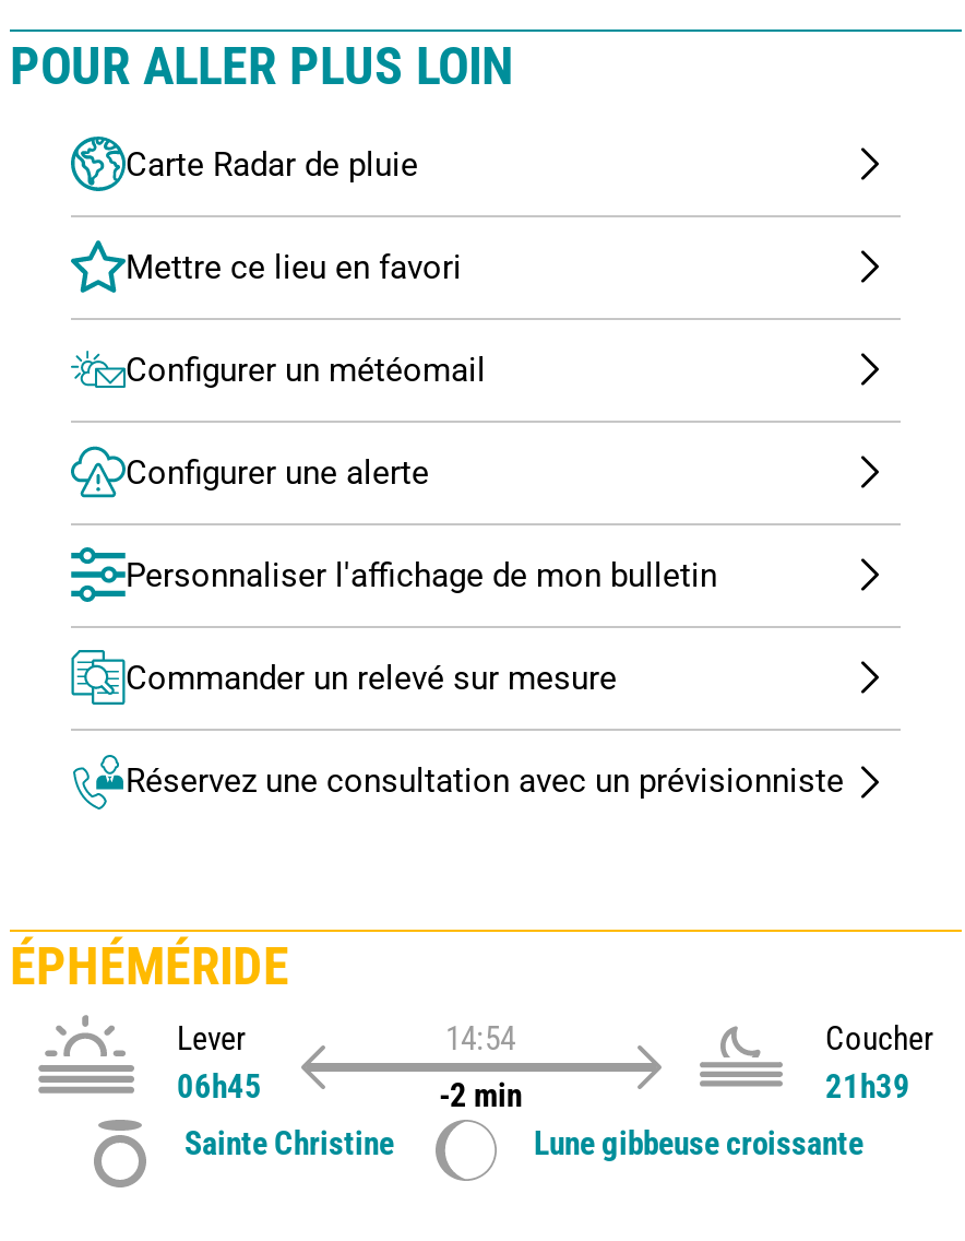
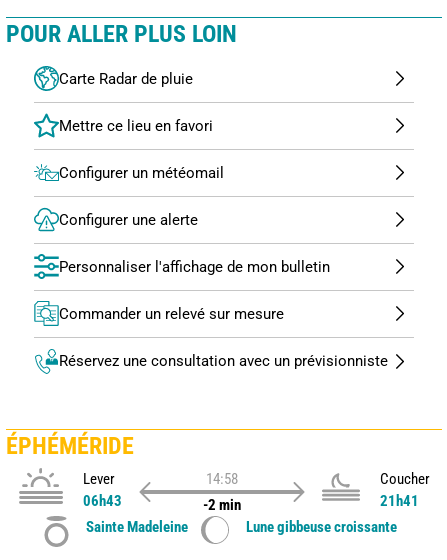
[445,1018,515,1057] 14:54 -> [205,469,237,487] 14:58
[177,1066,262,1106] 06h45 -> [82,491,121,509] 06h43
[184,1066,910,1162] 21h39 | Sainte Christine -> [86,491,418,535] 21h41 | Sainte Madeleine

